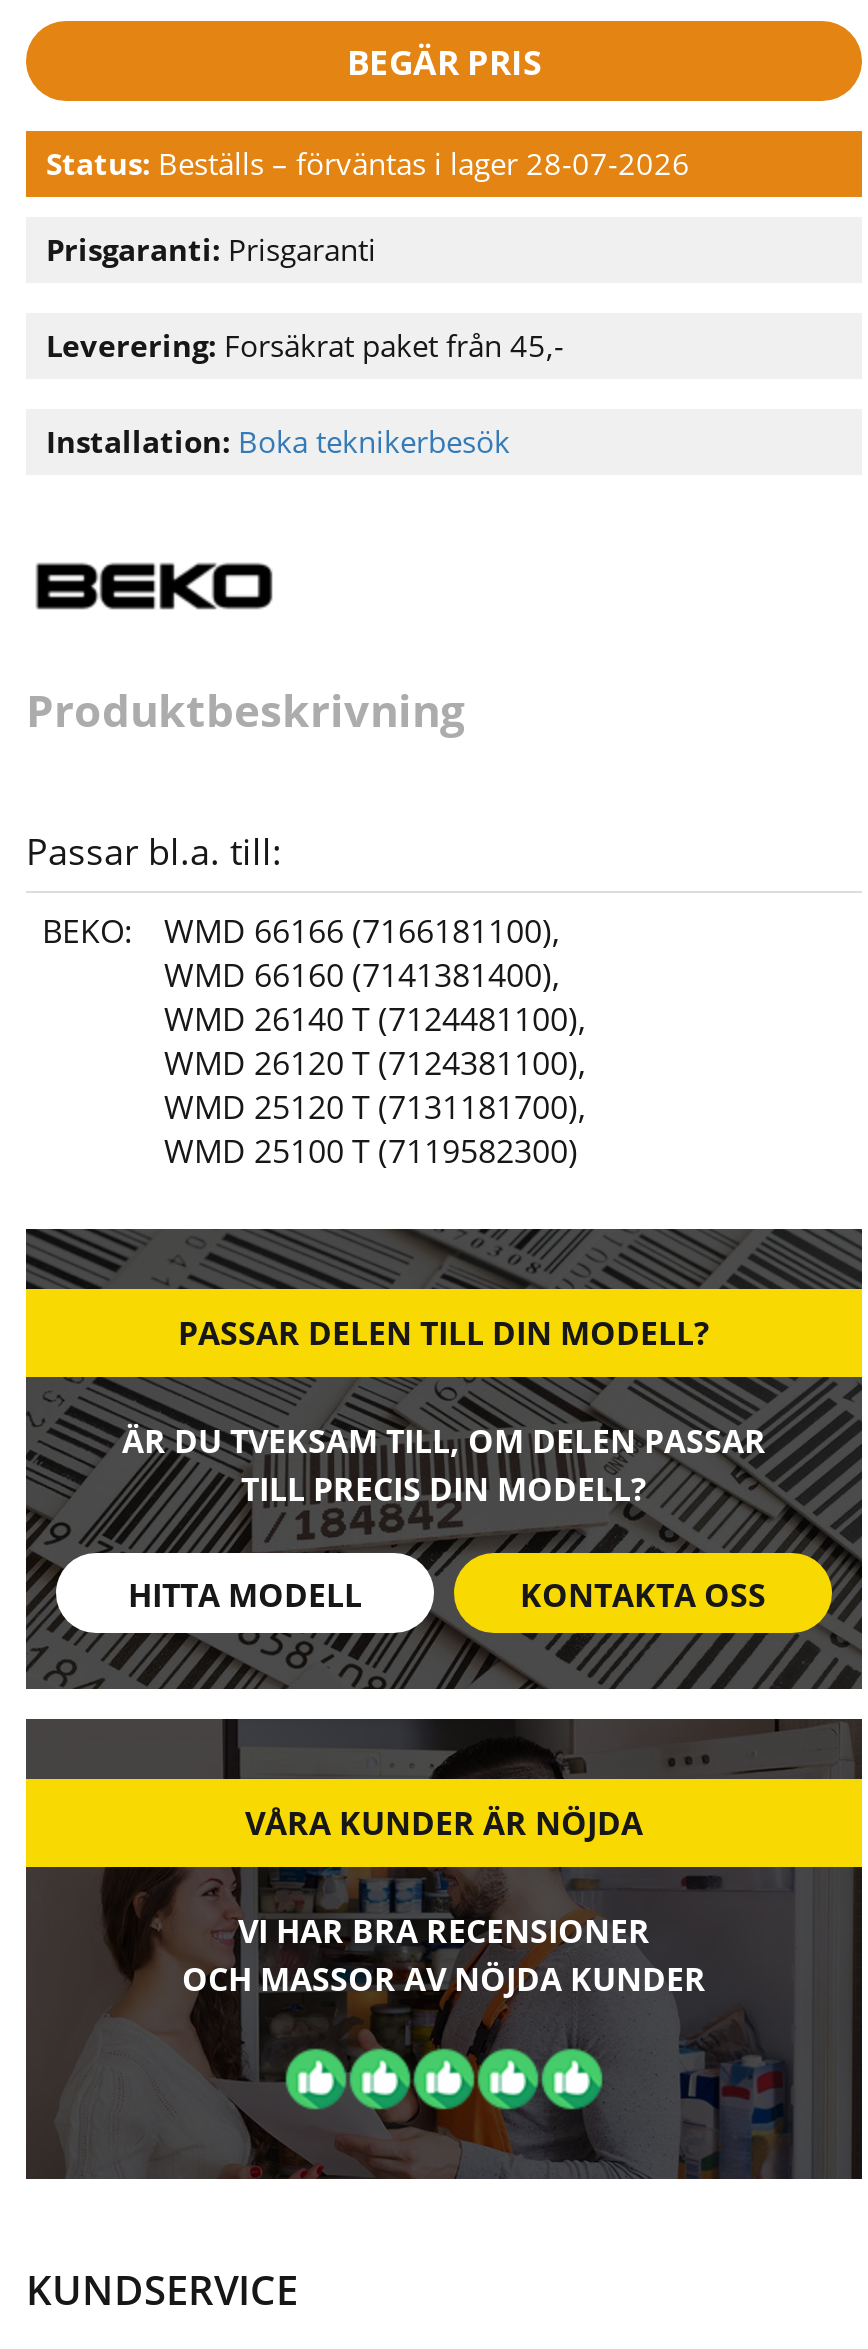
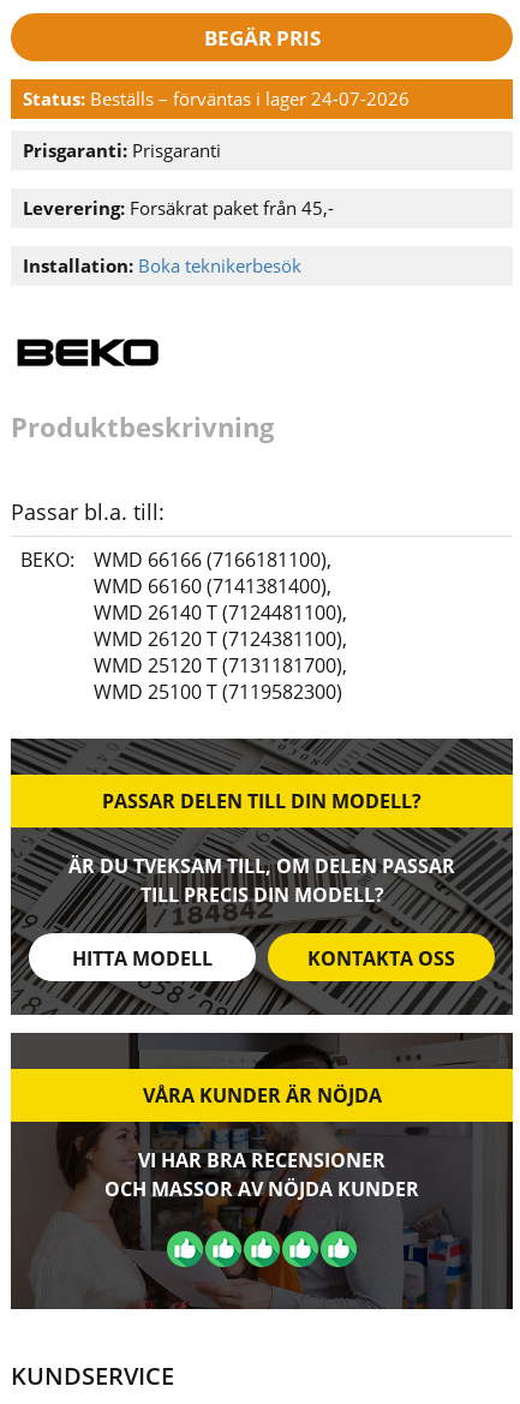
[46,144,690,184] Status: Beställs – förväntas i lager 28-07-2026 -> [23,87,410,111] Status: Beställs – förväntas i lager 24-07-2026

